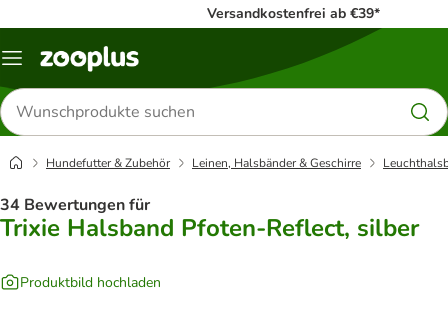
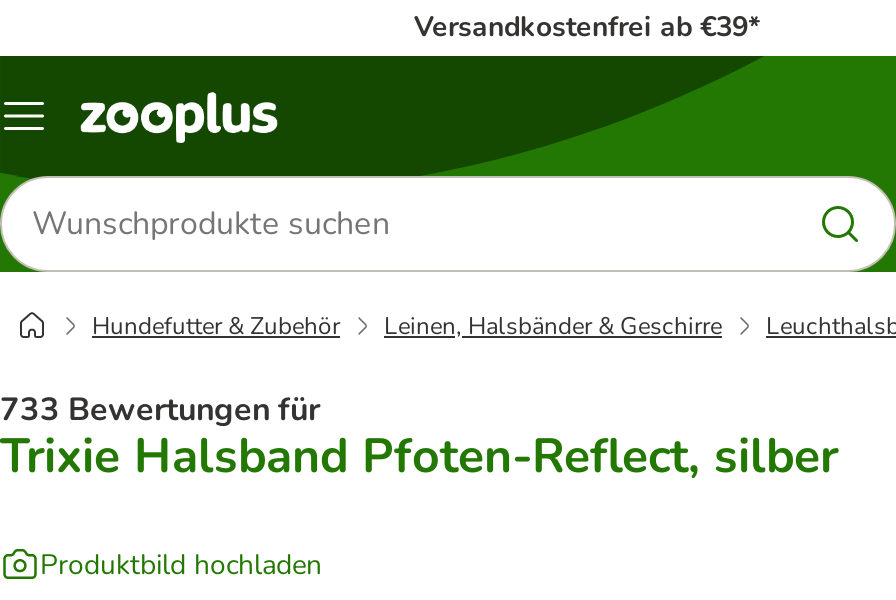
[0,194,150,216] 34 Bewertungen für -> [0,388,320,432] 733 Bewertungen für

